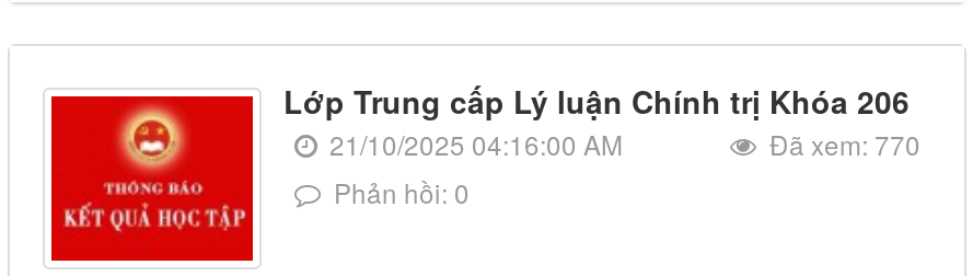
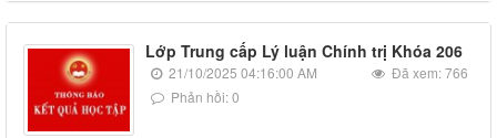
[763,124,920,161] Đã xem: 770 -> [388,62,468,81] Đã xem: 766

